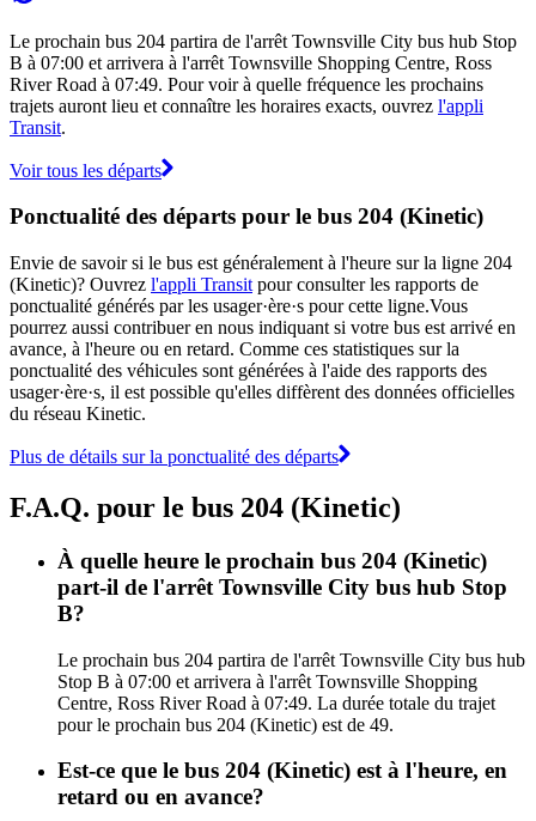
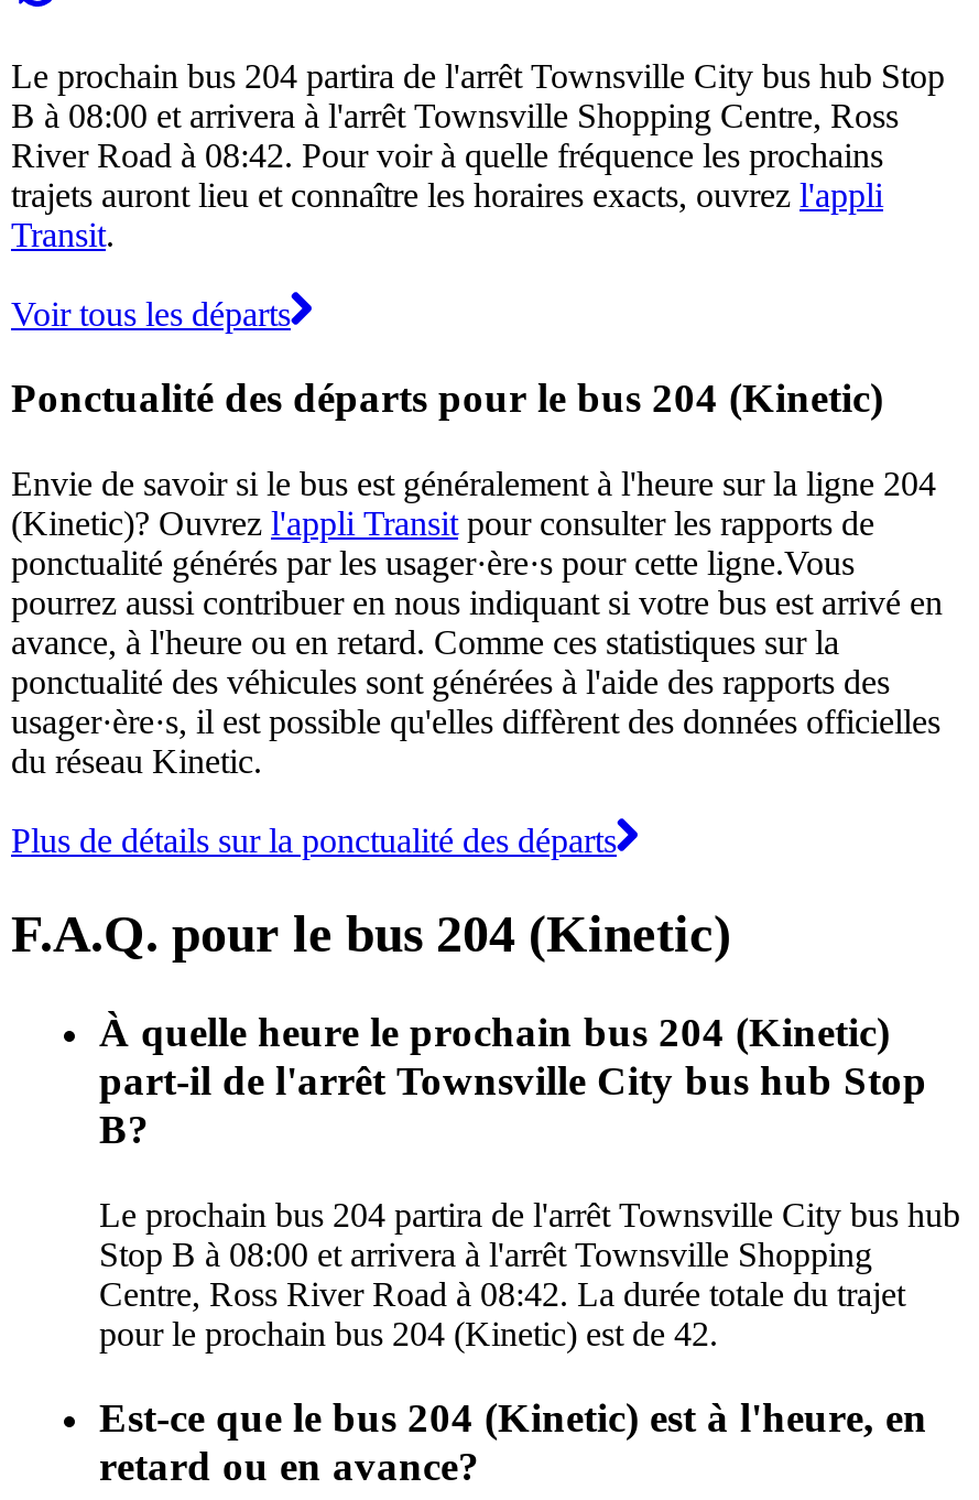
[10,52,492,72] B à 07:00 et arrivera à l'arrêt Townsville Shopping Centre, Ross -> [11,96,899,133] B à 08:00 et arrivera à l'arrêt Townsville Shopping Centre, Ross
[10,74,483,94] River Road à 07:49. Pour voir à quelle fréquence les prochains -> [11,135,883,173] River Road à 08:42. Pour voir à quelle fréquence les prochains
[57,671,477,691] Stop B à 07:00 et arrivera à l'arrêt Townsville Shopping -> [99,1235,872,1272] Stop B à 08:00 et arrivera à l'arrêt Townsville Shopping
[57,692,495,713] Centre, Ross River Road à 07:49. La durée totale du trajet -> [99,1274,905,1312] Centre, Ross River Road à 08:42. La durée totale du trajet
[57,714,394,734] pour le prochain bus 204 (Kinetic) est de 49. -> [99,1314,718,1351] pour le prochain bus 204 (Kinetic) est de 42.

